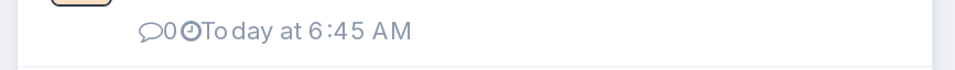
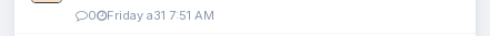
[163,15,412,46] 0 Today at 6:45 AM -> [88,8,214,23] 0 Friday a31 7:51 AM

